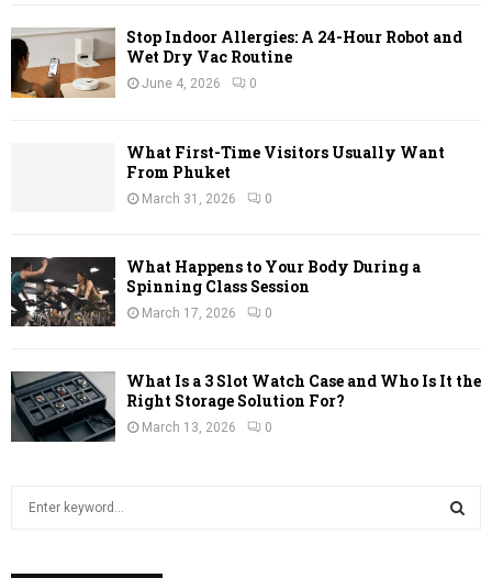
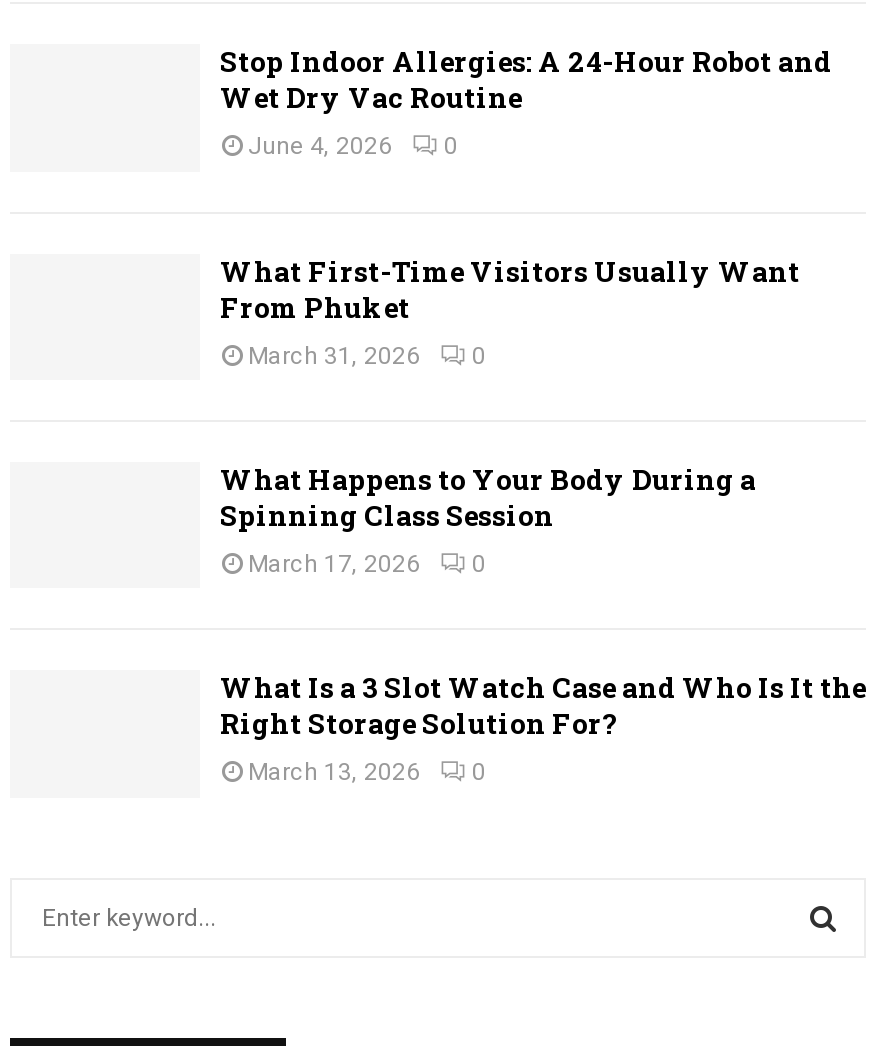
[10,27,116,99] [image] -> none
[10,256,116,327] [image] -> none
[10,370,116,443] [image] -> none

